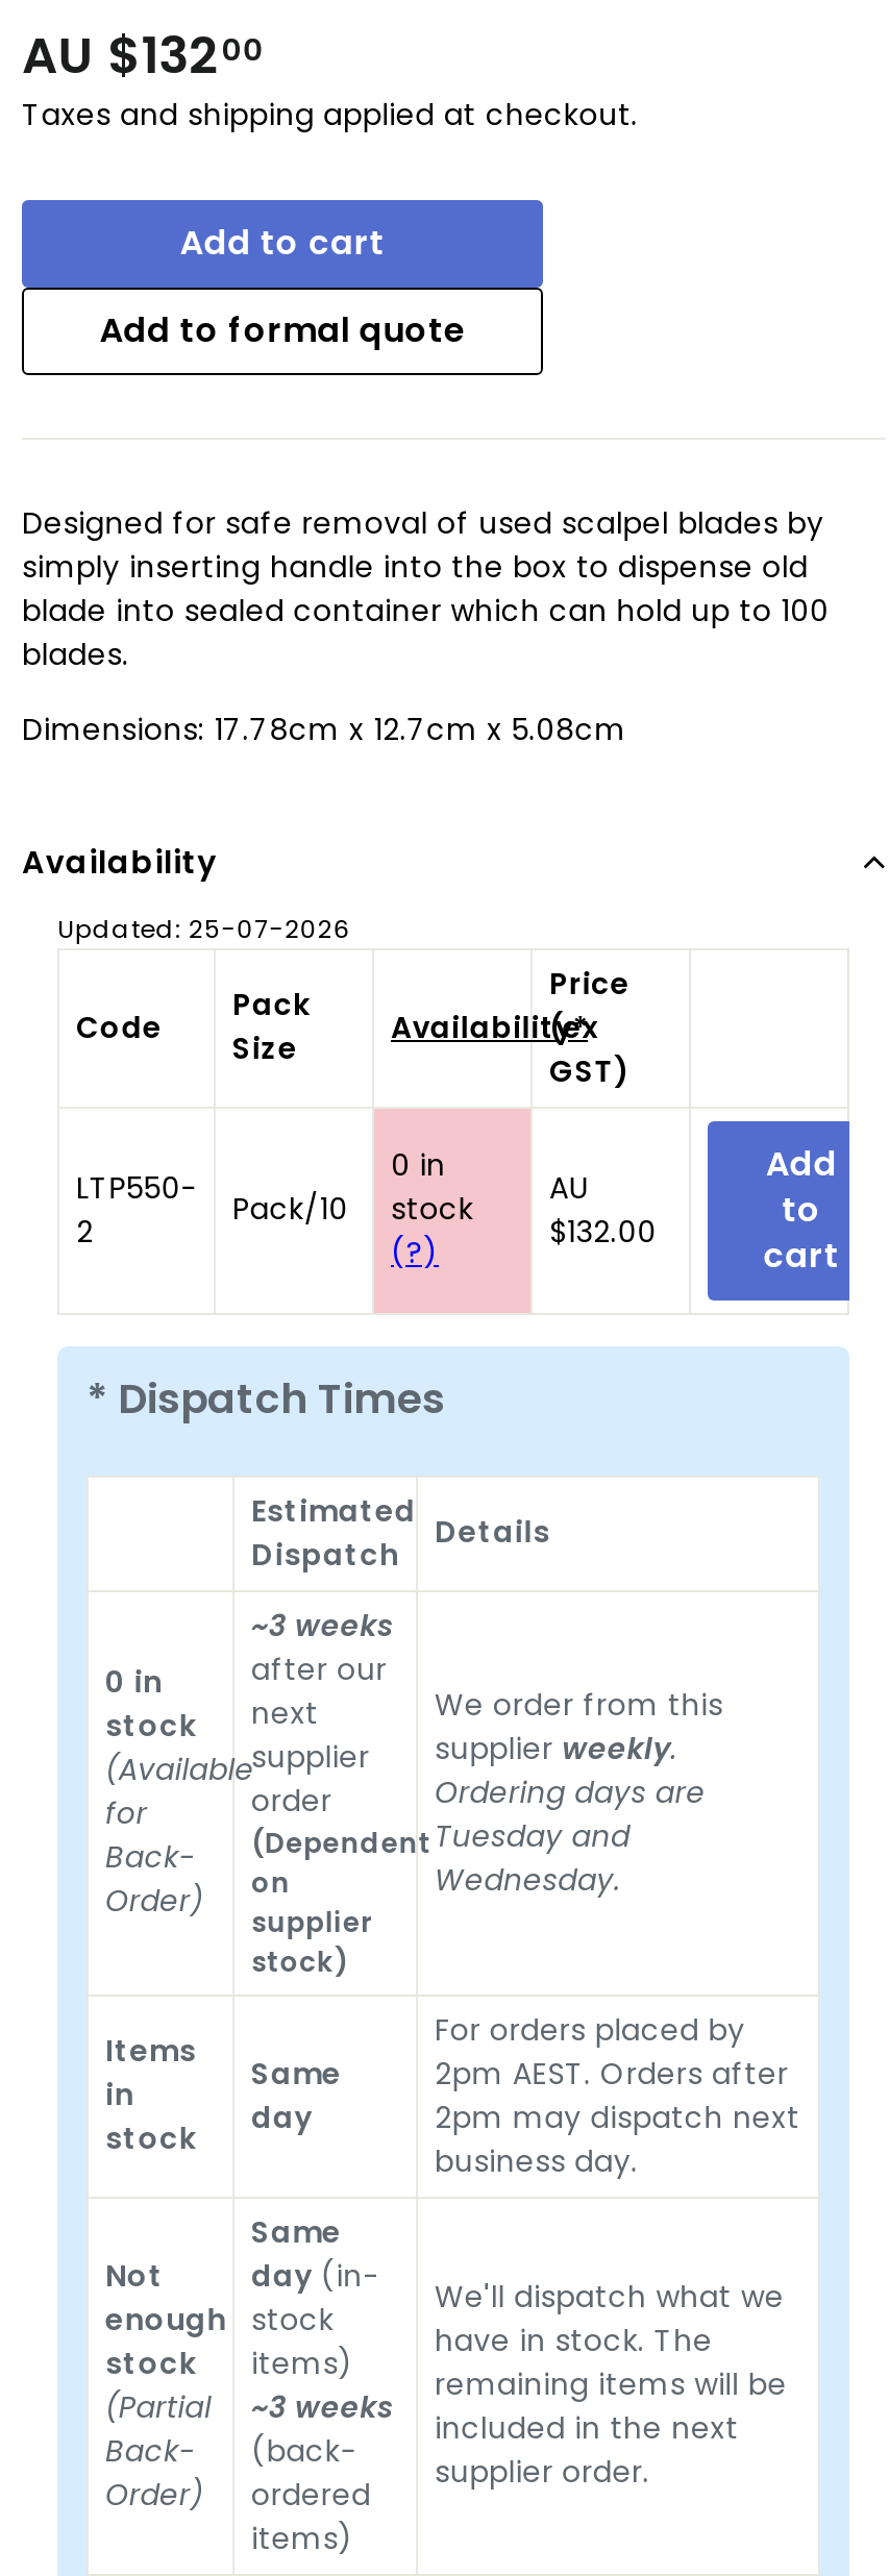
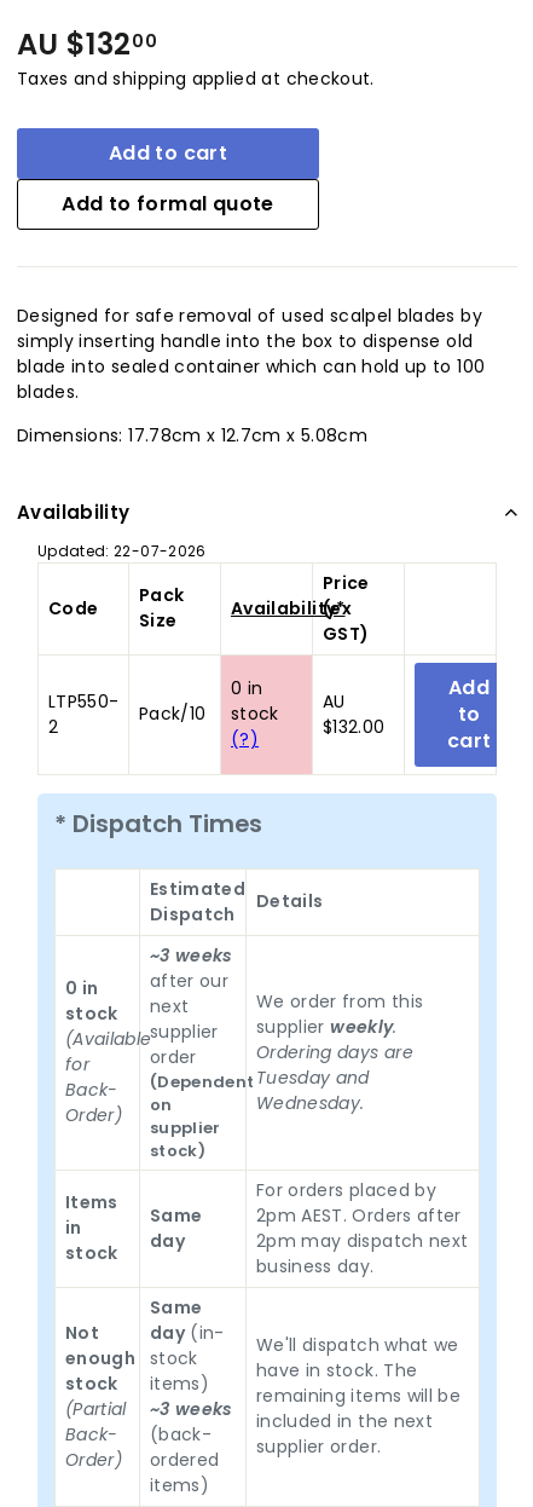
[57,913,351,946] Updated: 25-07-2026 -> [37,542,206,561] Updated: 22-07-2026

